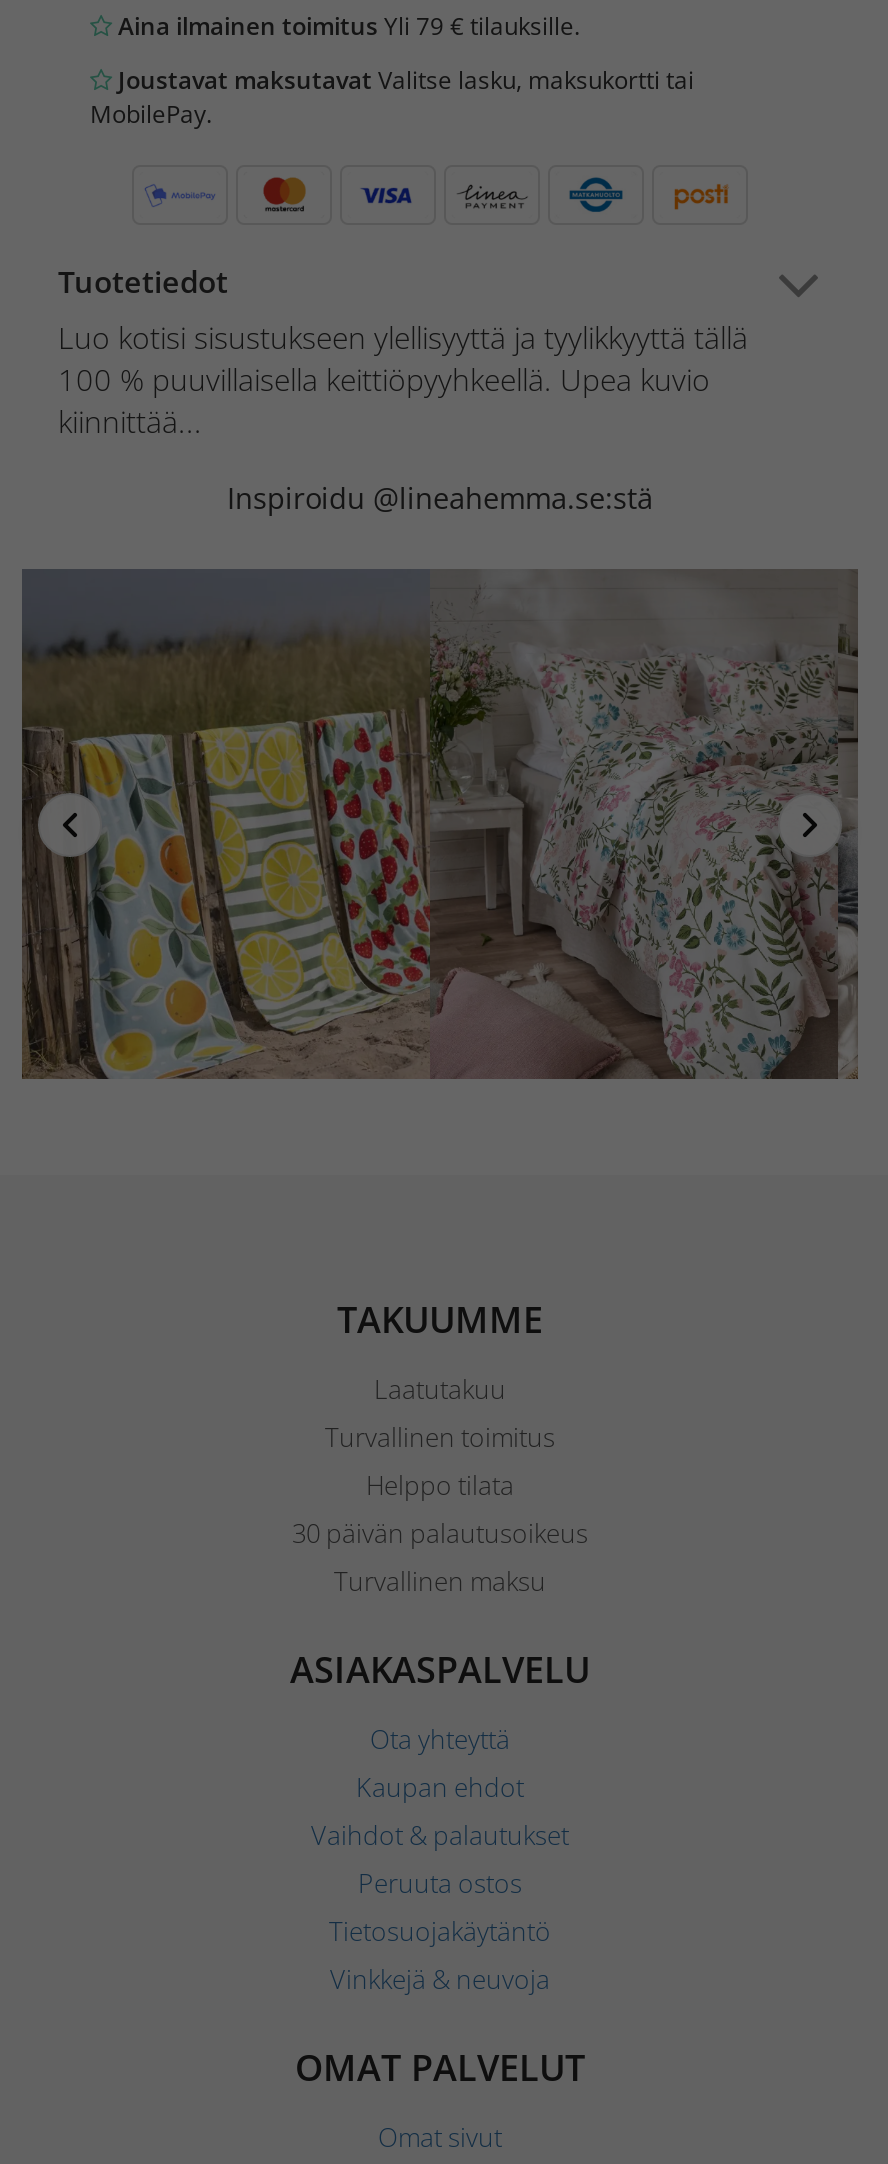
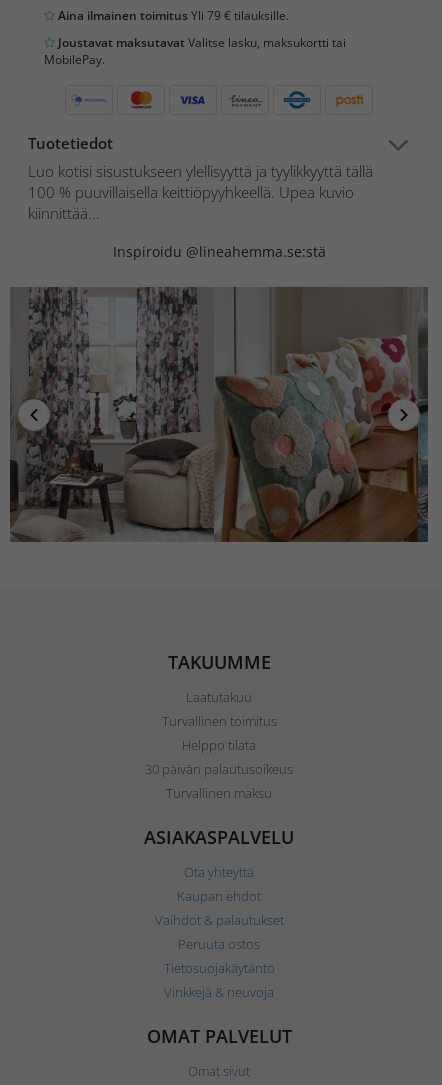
[20,569,860,1081] [image] -> [9,287,429,543] [image]

